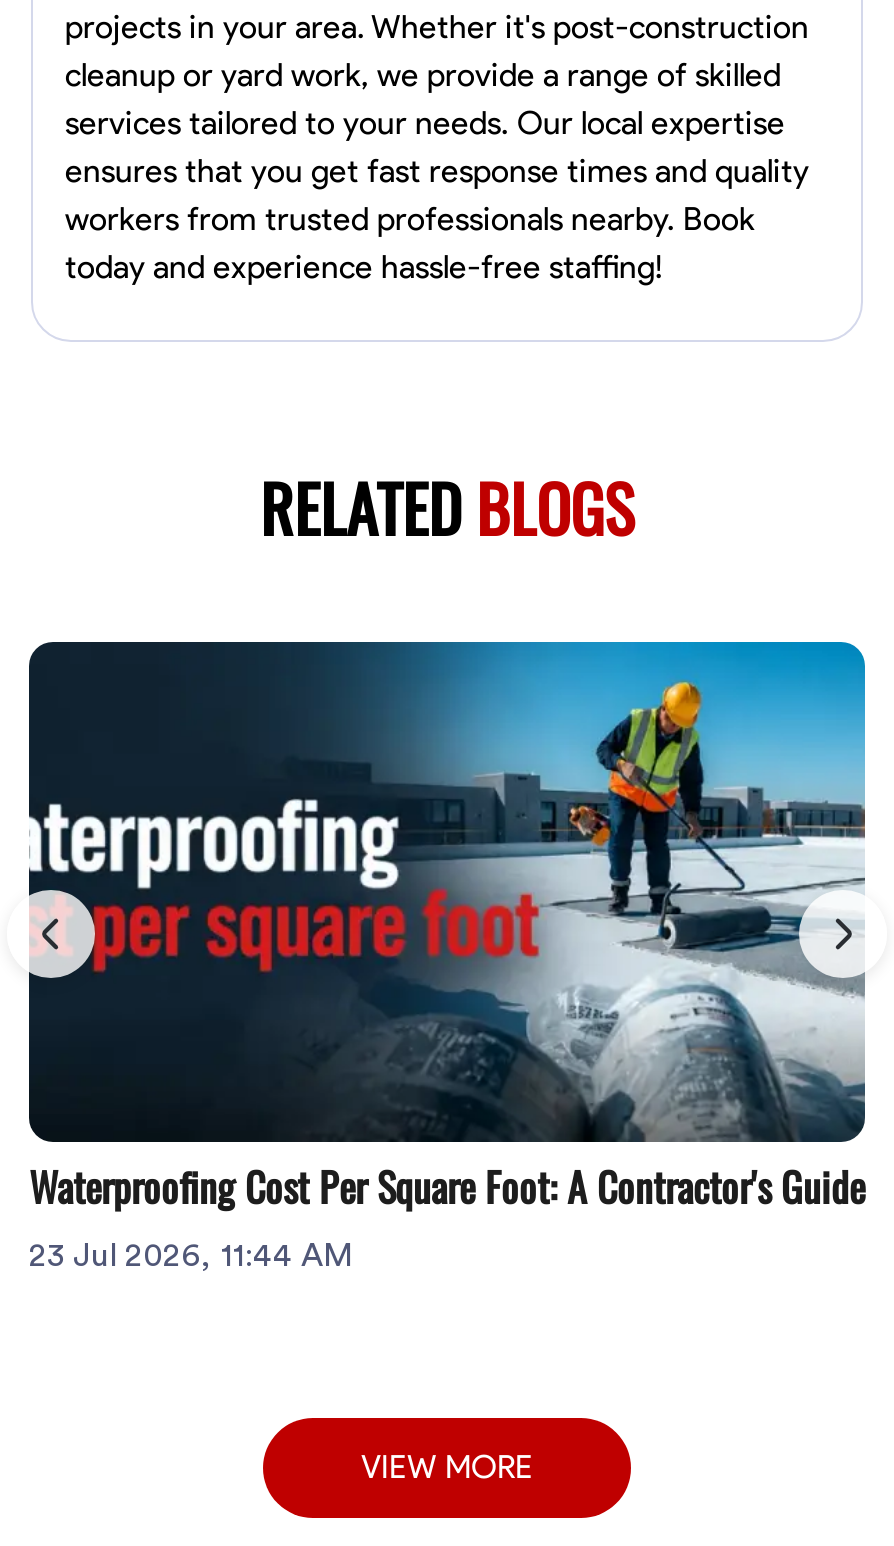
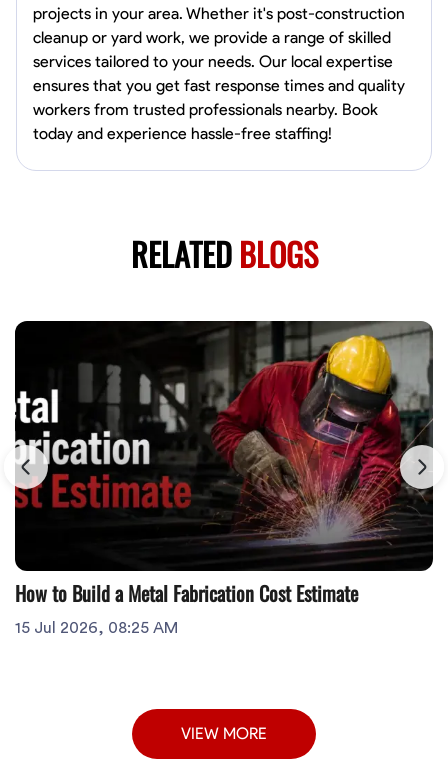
[27,640,867,1272] [image] | Waterproofing Cost Per Square Foot: A Contractor's Guide | 23 Jul 2026, 11:44 AM -> [14,320,434,636] [image] | How to Build a Metal Fabrication Cost Estimate | 15 Jul 2026, 08:25 AM

